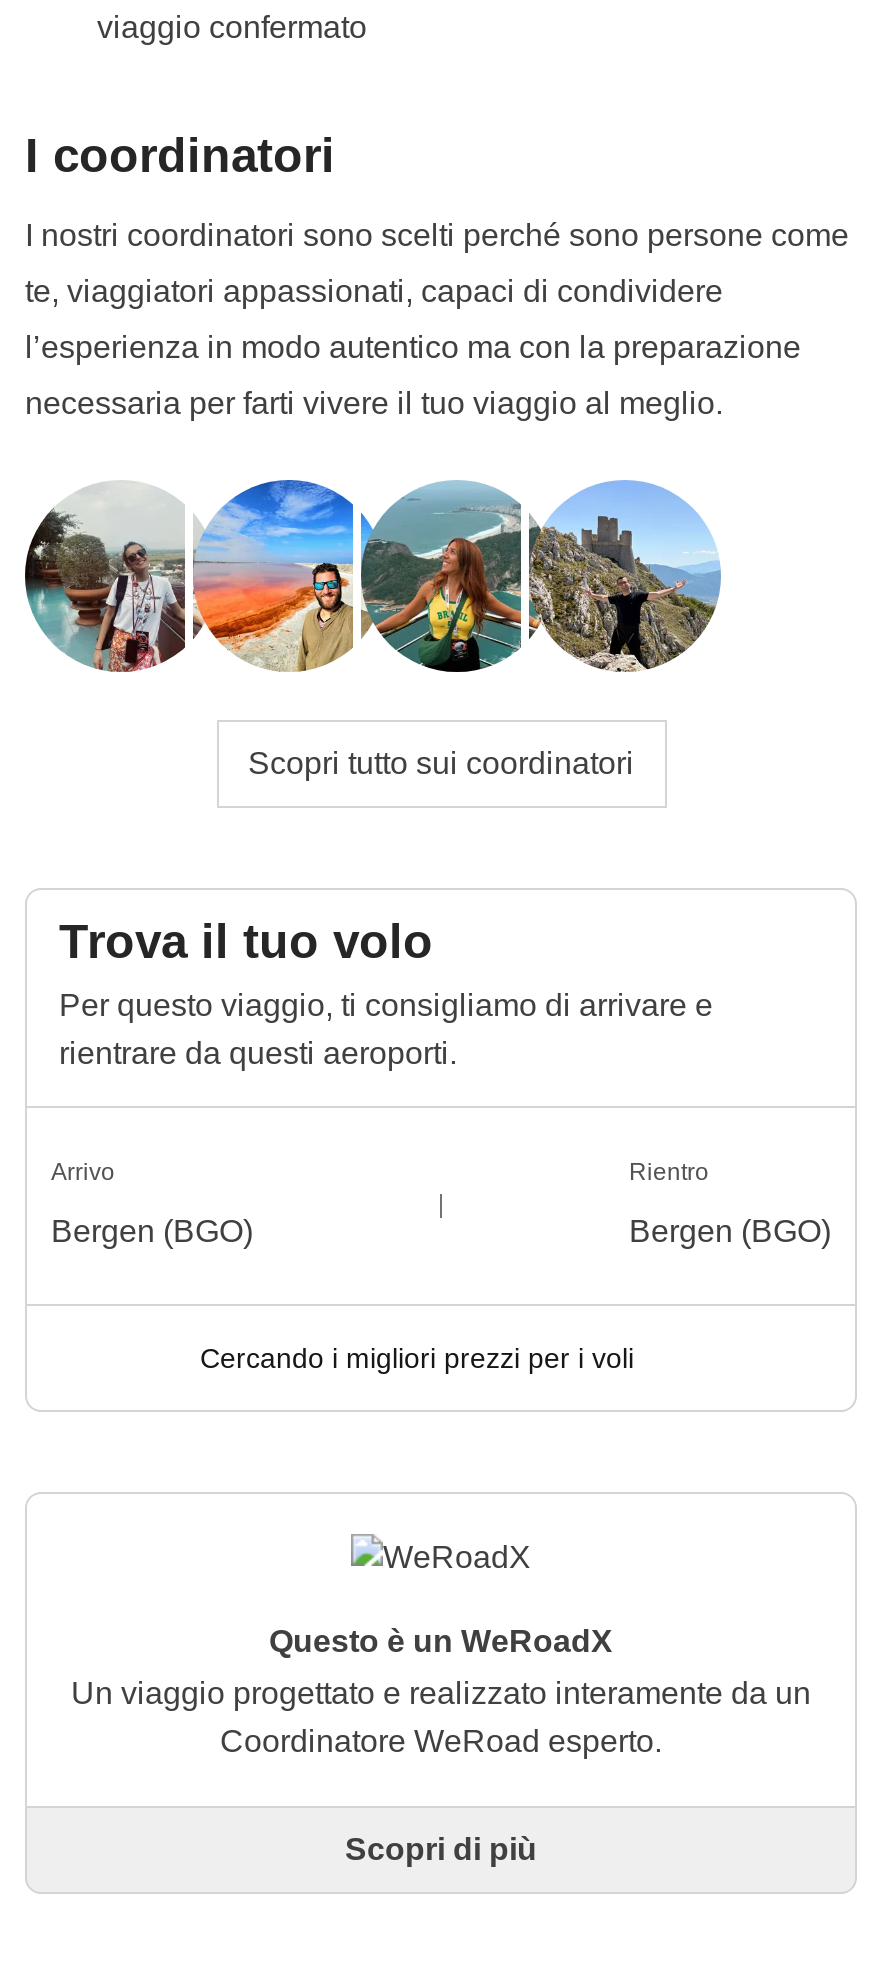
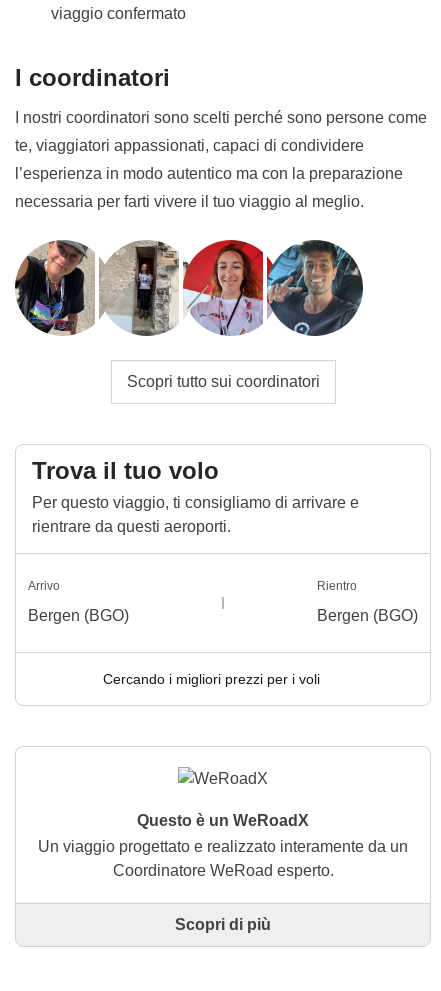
[23,478,723,674] [image] -> [15,239,364,337] [image]

